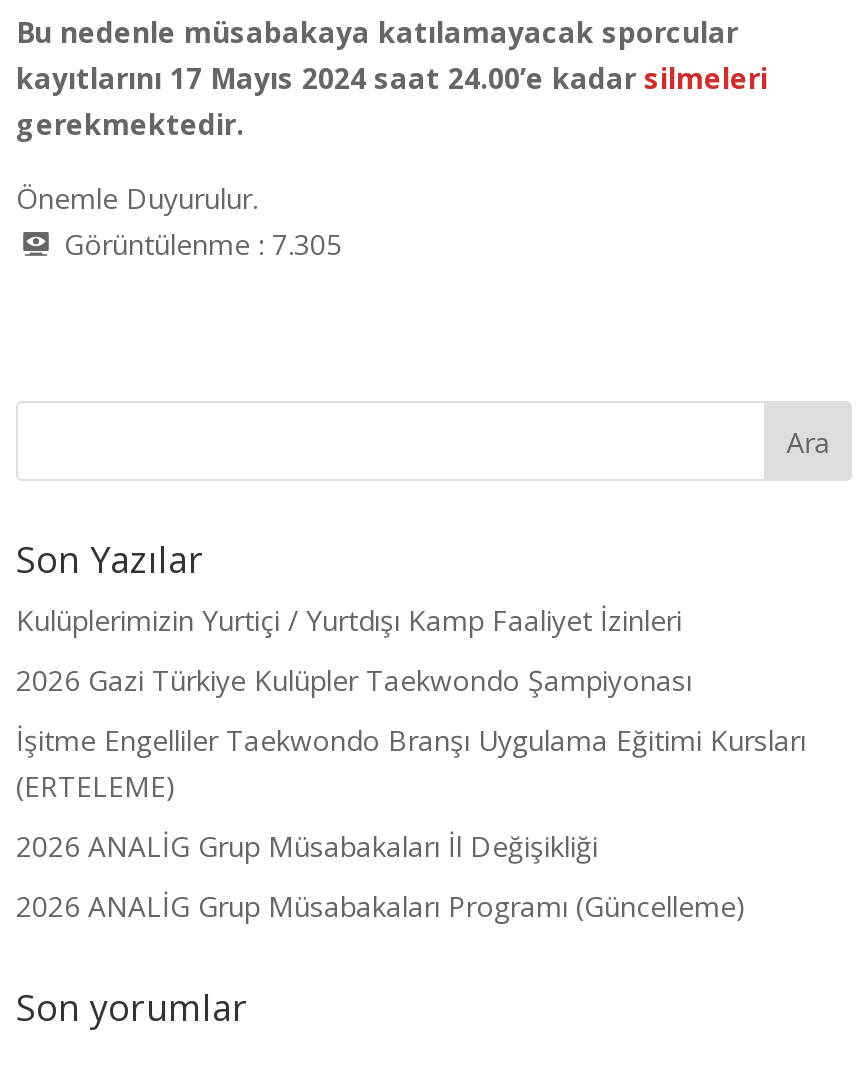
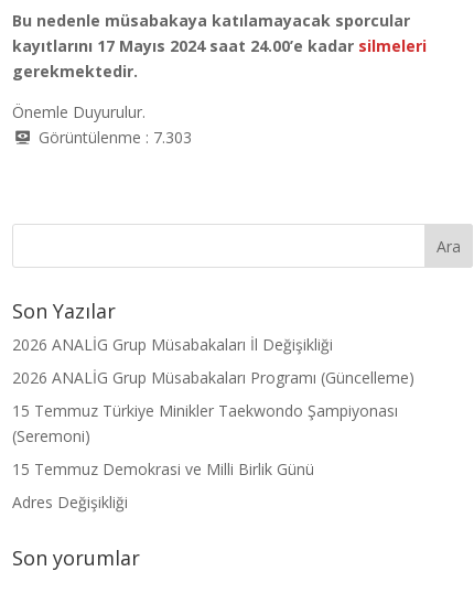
[64,225,342,263] Görüntülenme : 7.305 -> [39,127,192,148] Görüntülenme : 7.303
[16,602,806,806] Kulüplerimizin Yurtiçi / Yurtdışı Kamp Faaliyet İzinleri | 2026 Gazi Türkiye Kulüpler Taekwondo Şampiyonası | İşitme Engelliler Taekwondo Branşı Uygulama Eğitimi Kursları | (ERTELEME) -> none
moved [16,828,746,926] -> [12,334,414,388]: 2026 ANALİG Grup Müsabakaları İl Değişikliği | 2026 ANALİG Grup Müsabakaları Programı (Güncelleme)
none -> [12,400,398,513] 15 Temmuz Türkiye Minikler Taekwondo Şampiyonası | (Seremoni) | 15 Temmuz Demokrasi ve Milli Birlik Günü | Adres Değişikliği

